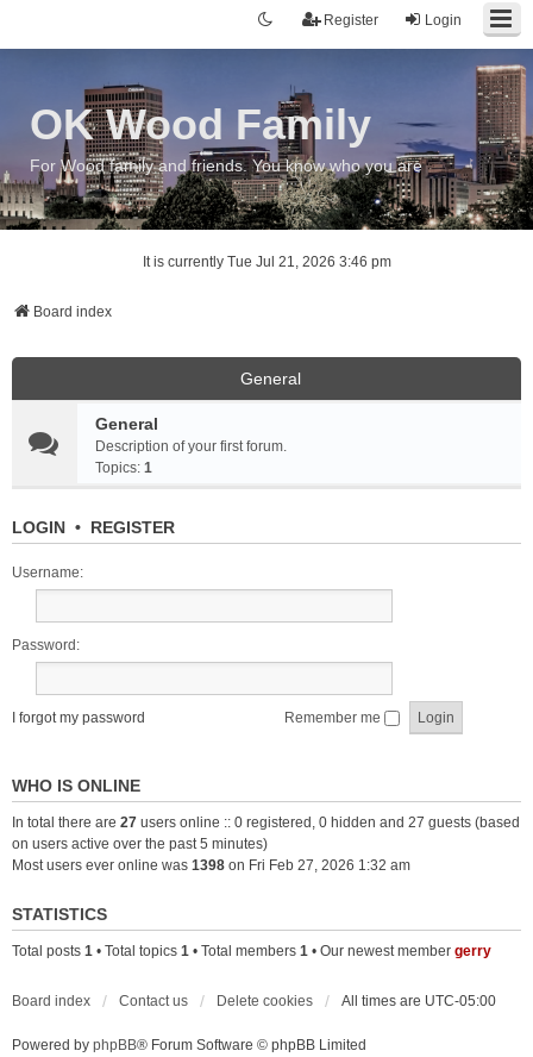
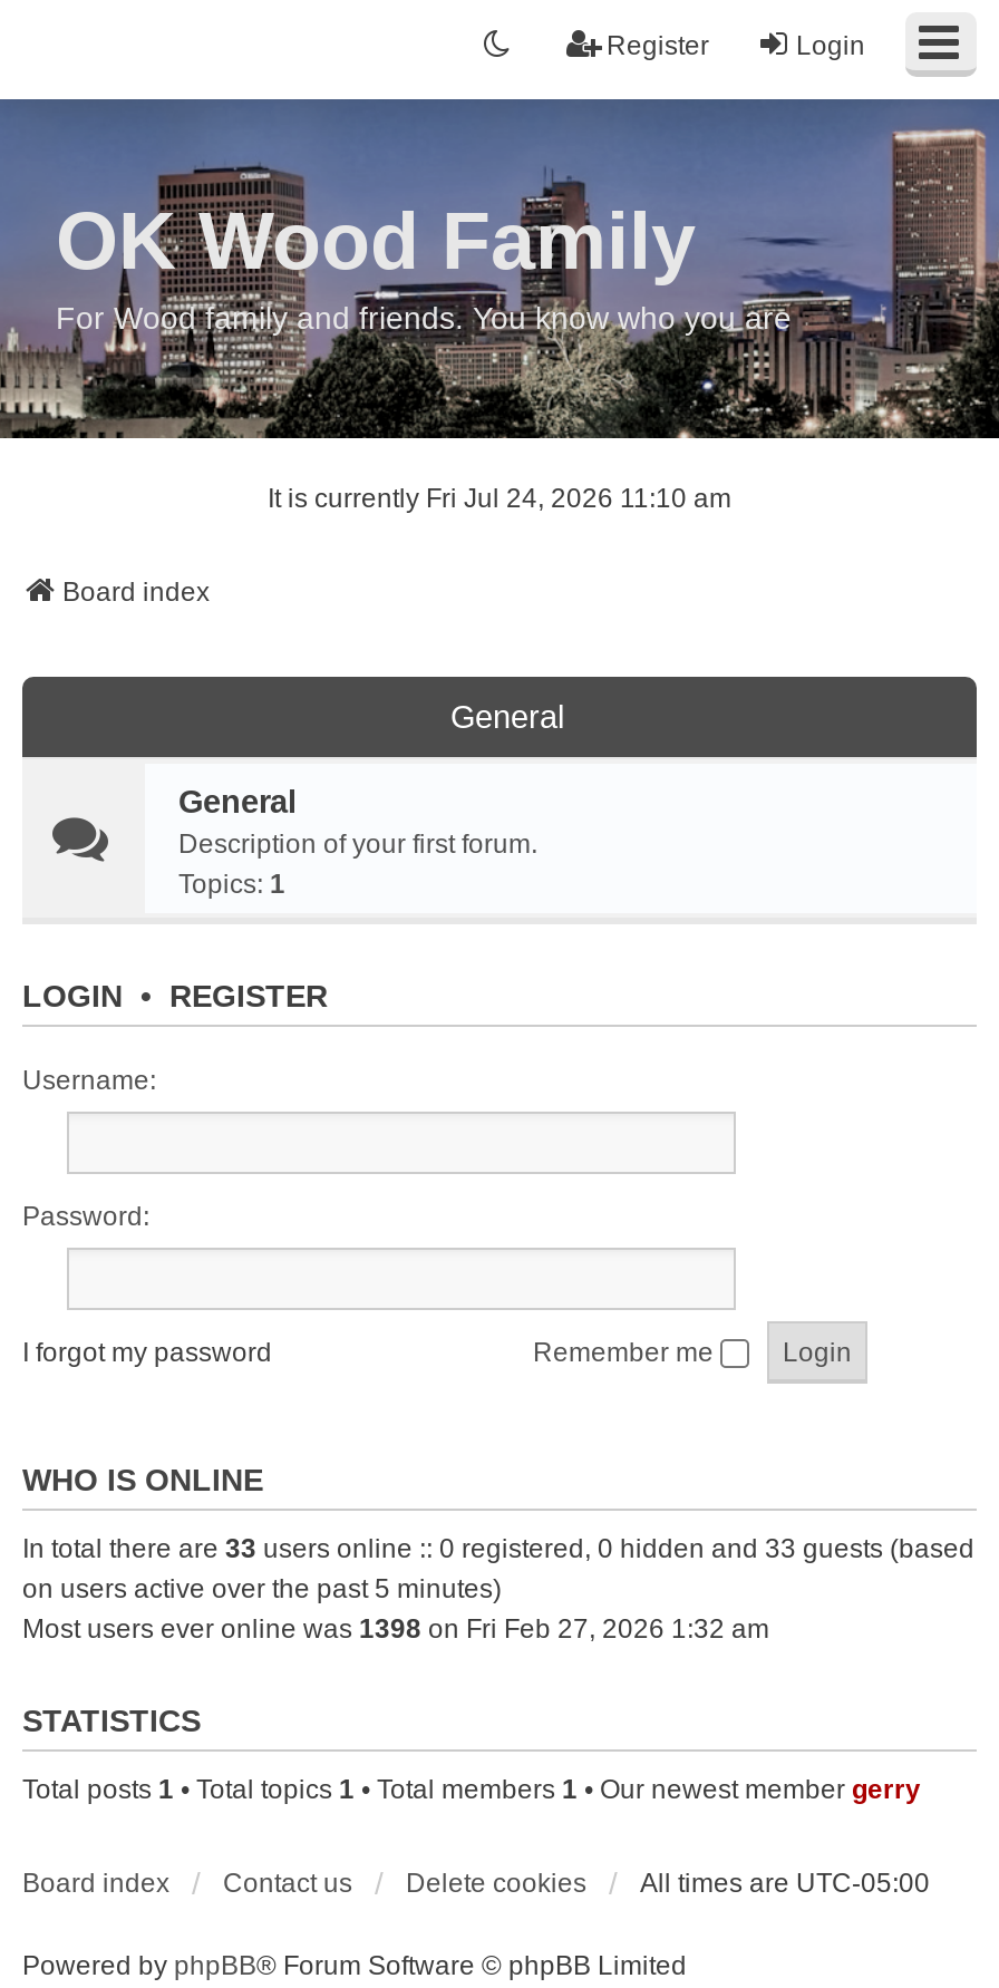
[142,254,391,270] It is currently Tue Jul 21, 2026 3:46 pm -> [268,483,731,514] It is currently Fri Jul 24, 2026 11:10 am
[12,814,520,831] In total there are 27 users online :: 0 registered, 0 hidden and 27 guests (based -> [22,1533,974,1564] In total there are 33 users online :: 0 registered, 0 hidden and 33 guests (based

